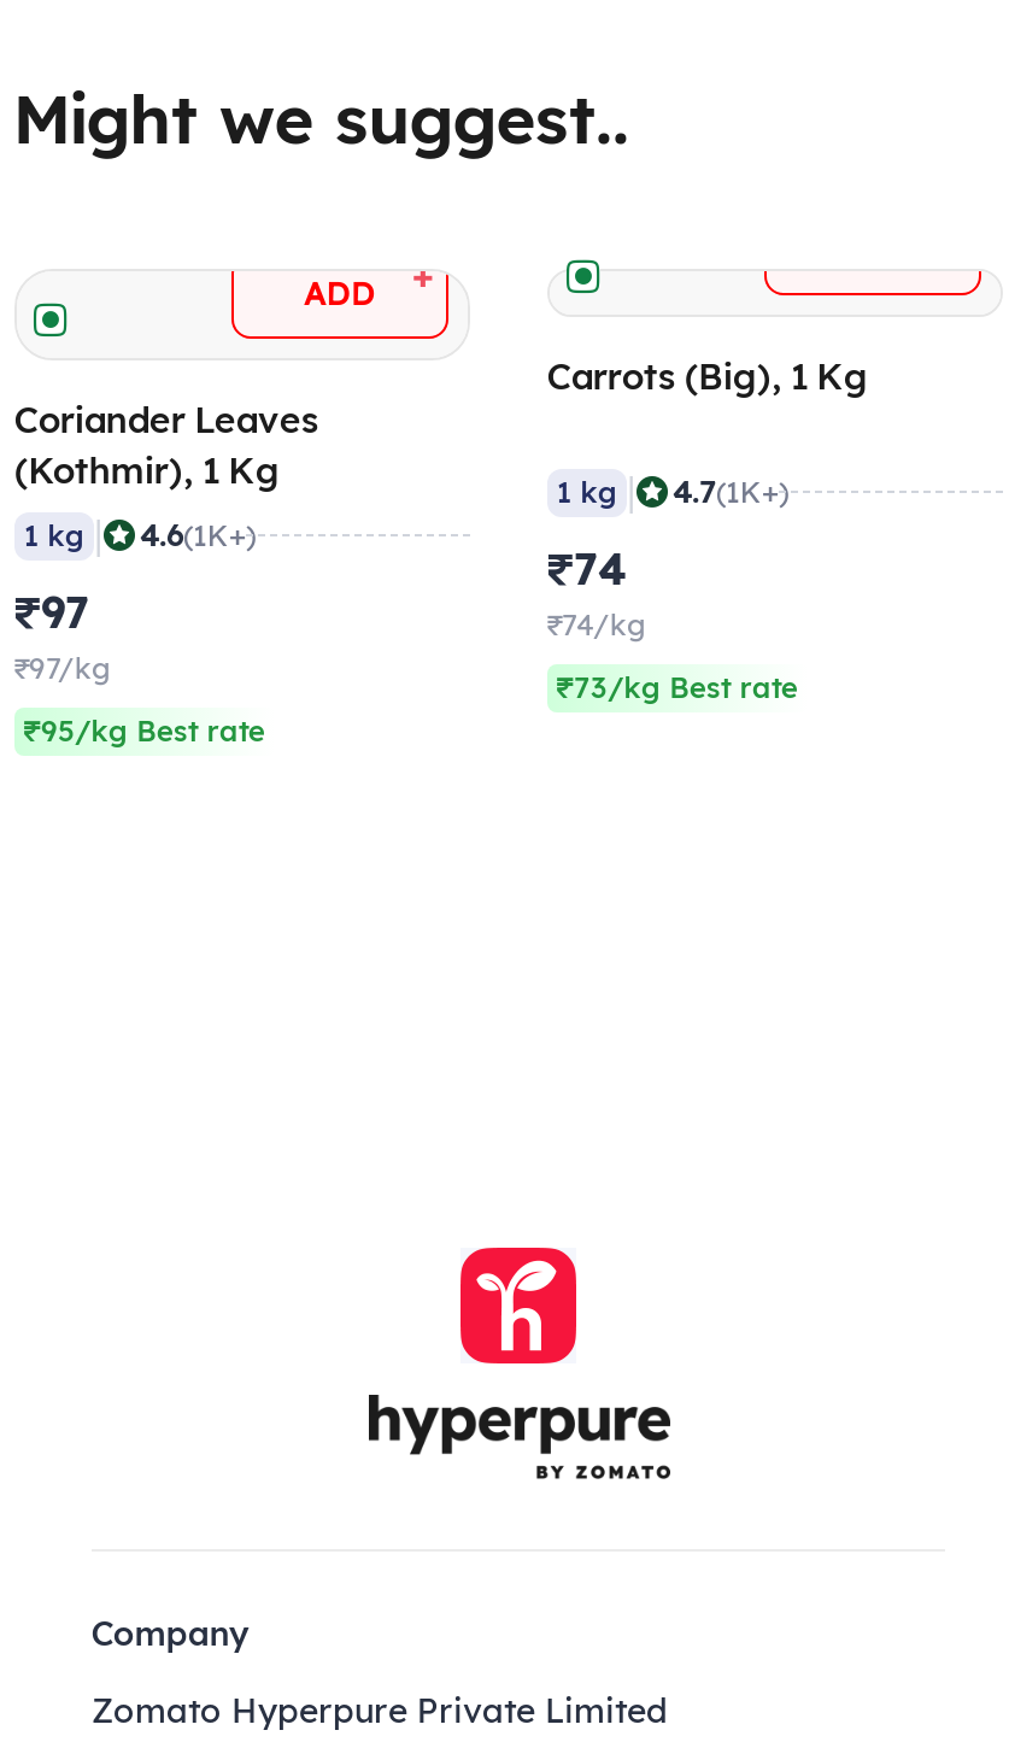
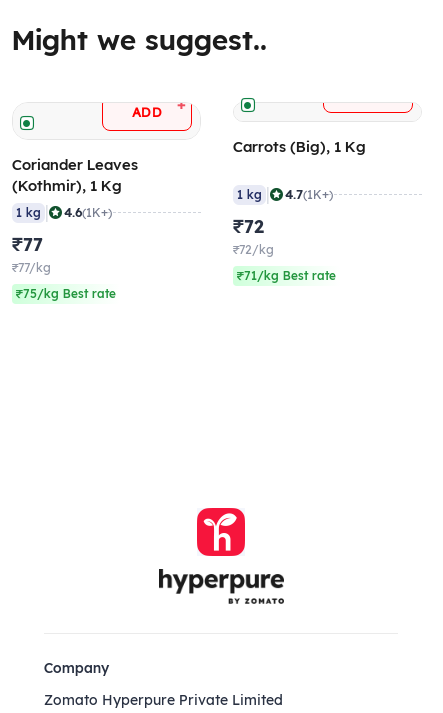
[547,541,646,644] ₹74 | ₹74/kg -> [233,215,274,258] ₹72 | ₹72/kg
[14,584,111,688] ₹97 | ₹97/kg -> [12,233,51,276] ₹77 | ₹77/kg
[557,669,798,707] ₹73/kg Best rate -> [237,268,336,284] ₹71/kg Best rate
[24,712,265,751] ₹95/kg Best rate -> [16,286,116,302] ₹75/kg Best rate

